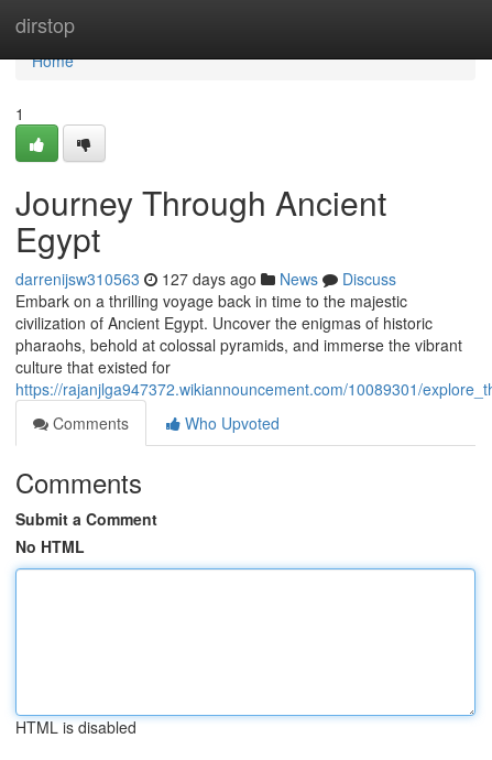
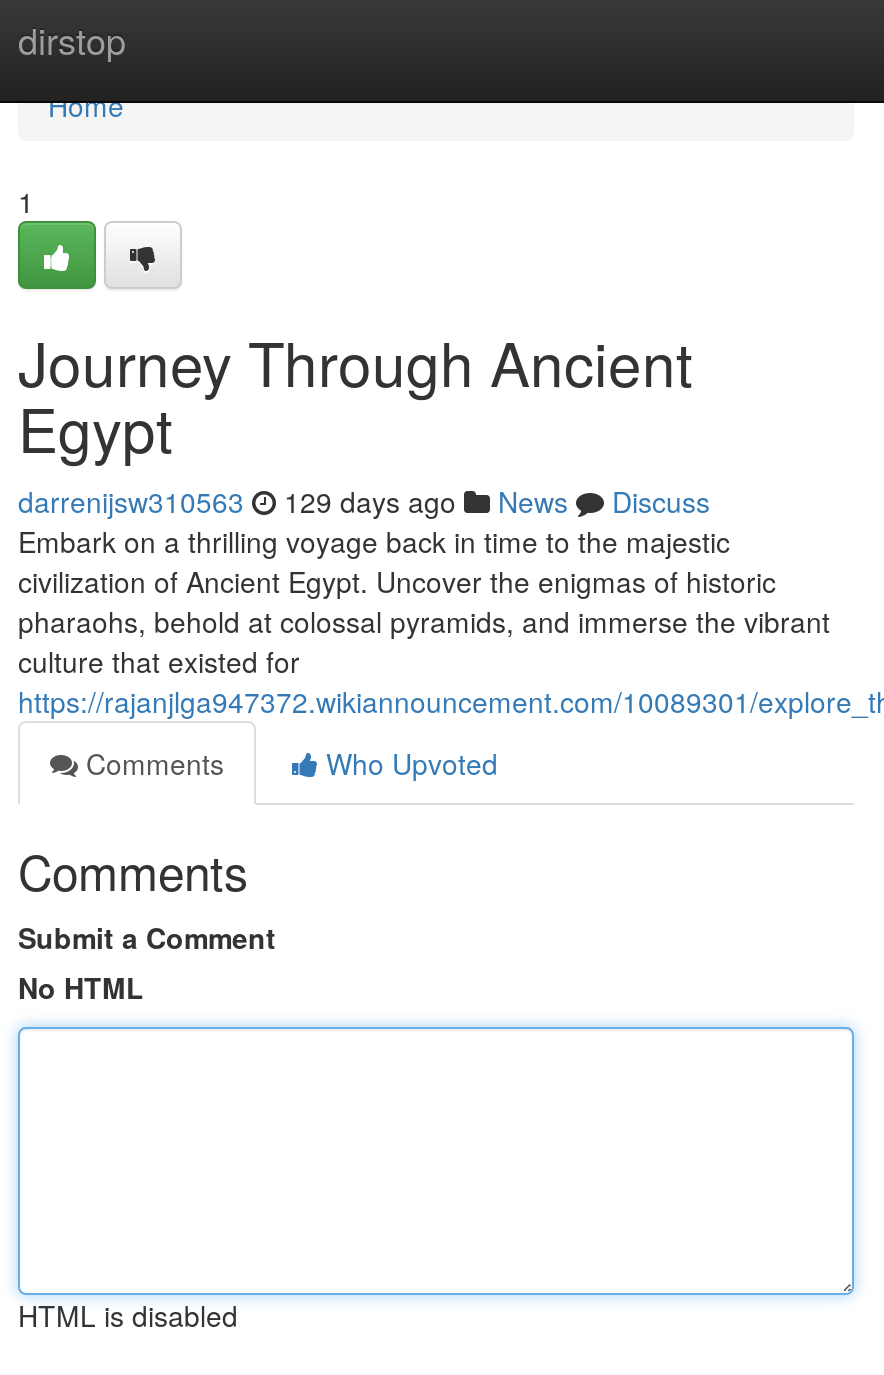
[15,268,396,290] darrenijsw310563 127 days ago News Discuss -> [18,481,710,521] darrenijsw310563 129 days ago News Discuss

